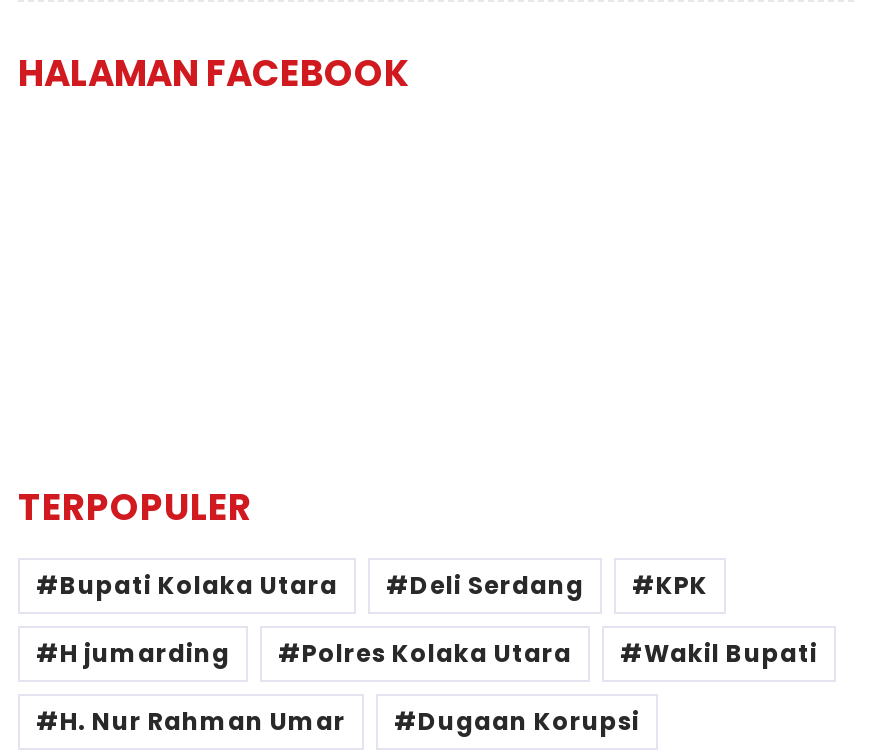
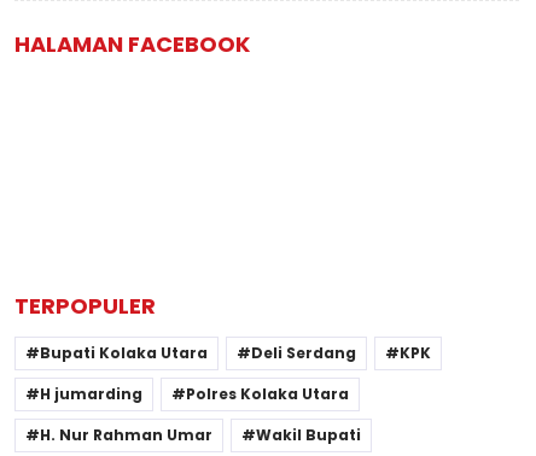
moved [644,635,818,669] -> [256,424,361,445]: Wakil Bupati
[418,703,640,737] Dugaan Korupsi -> none

